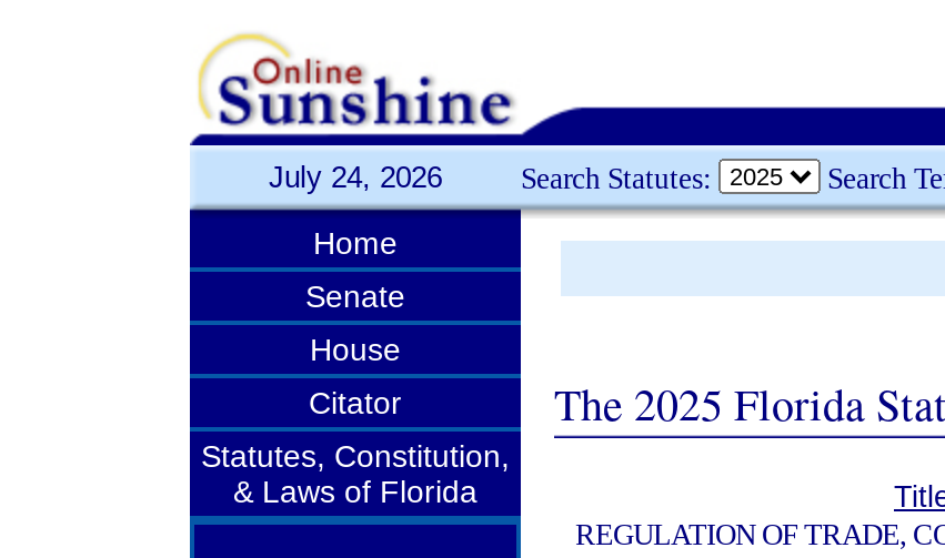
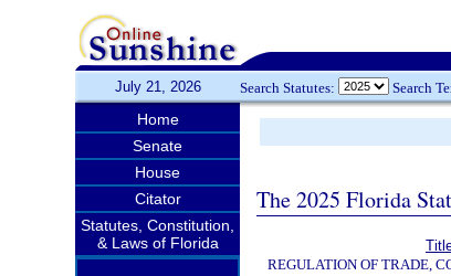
[269,161,442,194] July 24, 2026 -> [114,78,201,95] July 21, 2026

